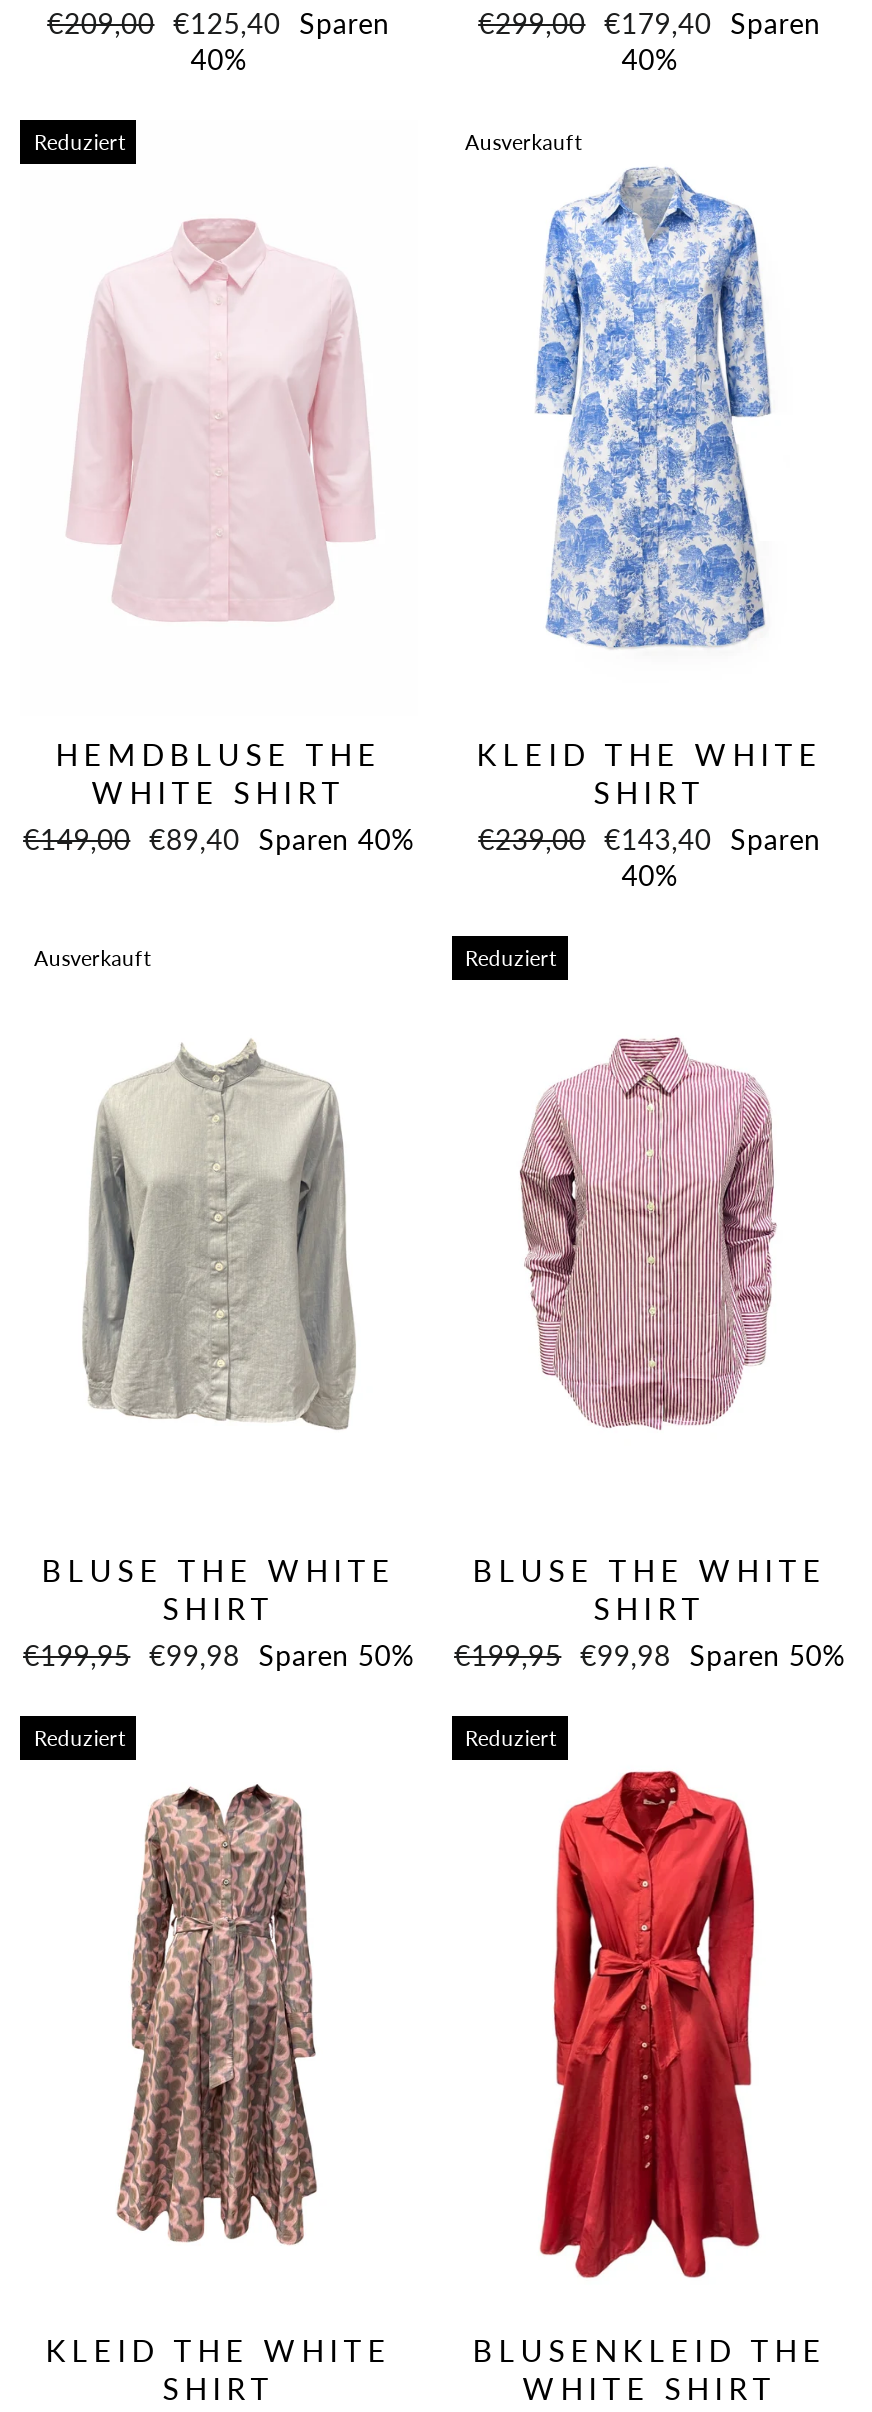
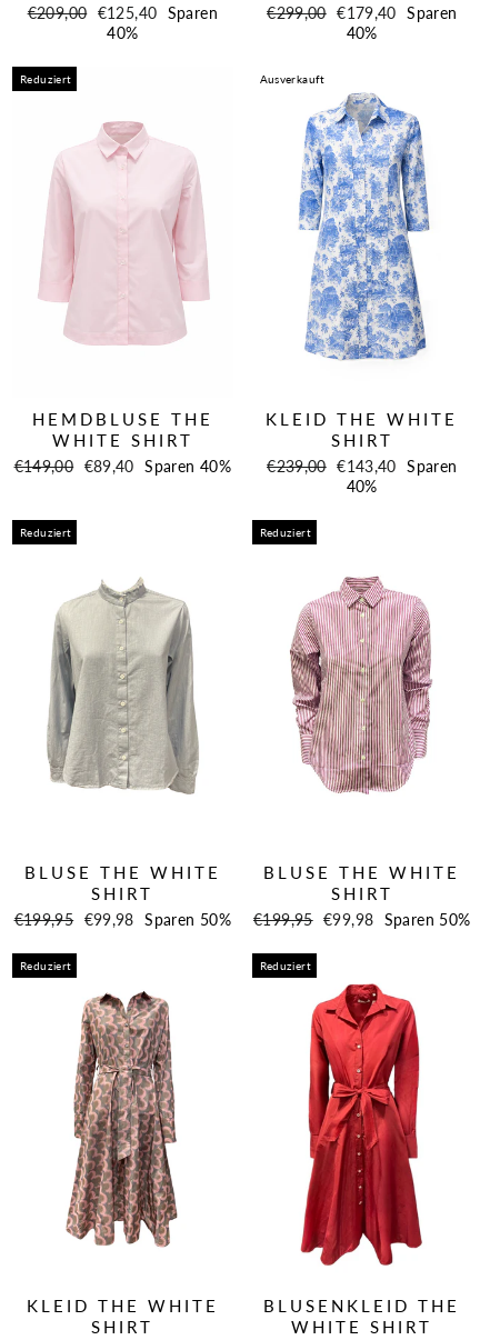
[34,946,152,970] Ausverkauft -> [20,526,72,539] Reduziert

